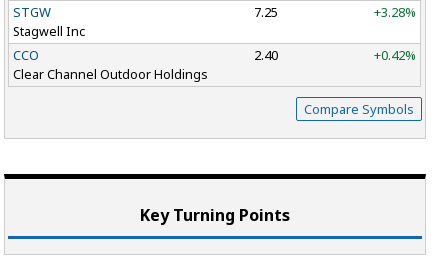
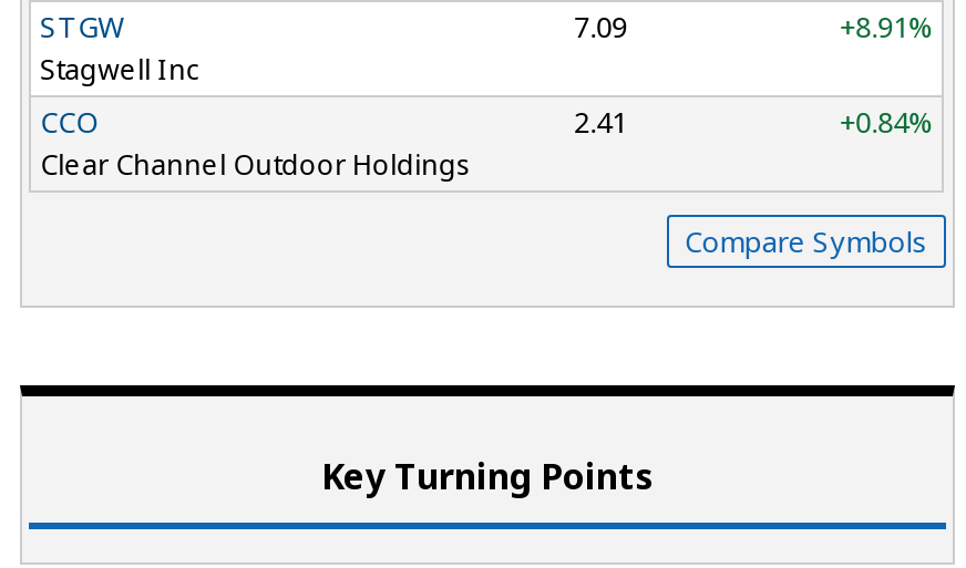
[254,3,278,21] 7.25 -> [574,8,627,47] 7.09
[374,3,416,21] +3.28% -> [840,8,933,47] +8.91%
[254,46,278,64] 2.40 -> [574,103,627,143] 2.41
[374,46,416,64] +0.42% -> [840,103,933,143] +0.84%

